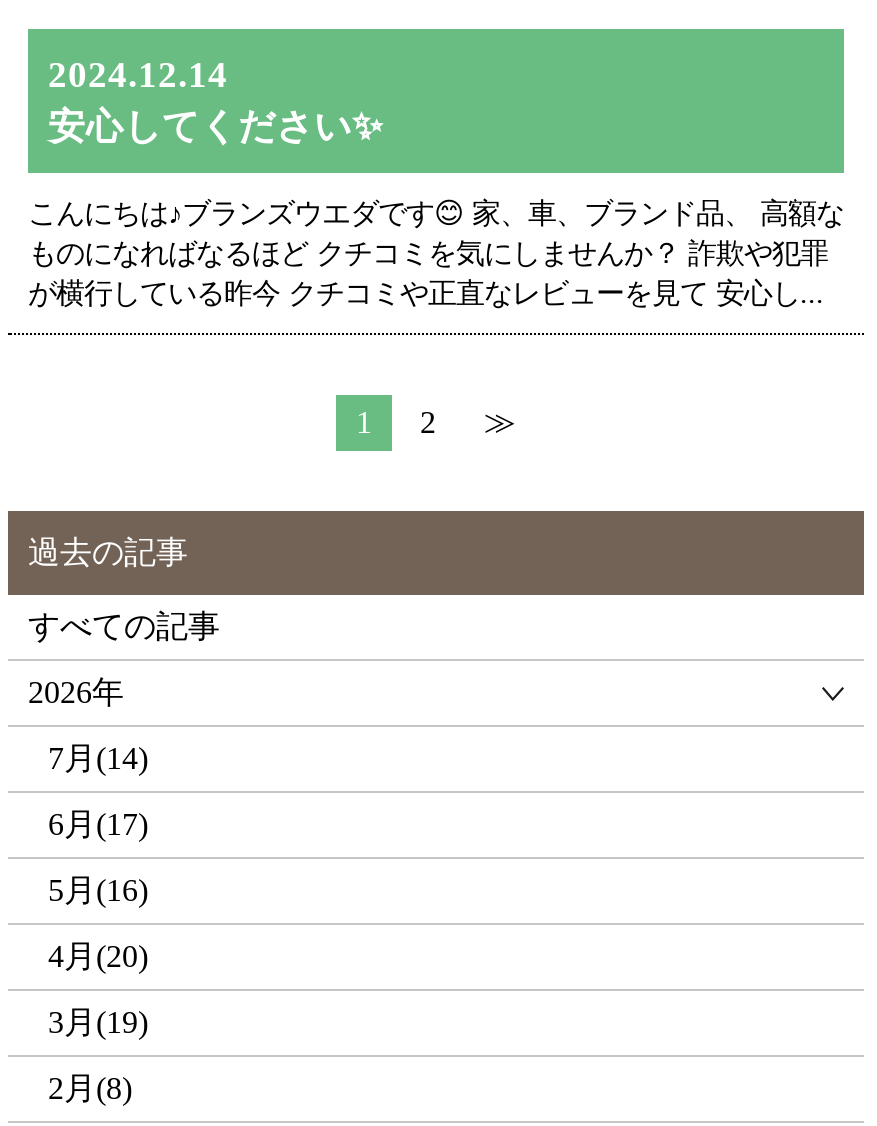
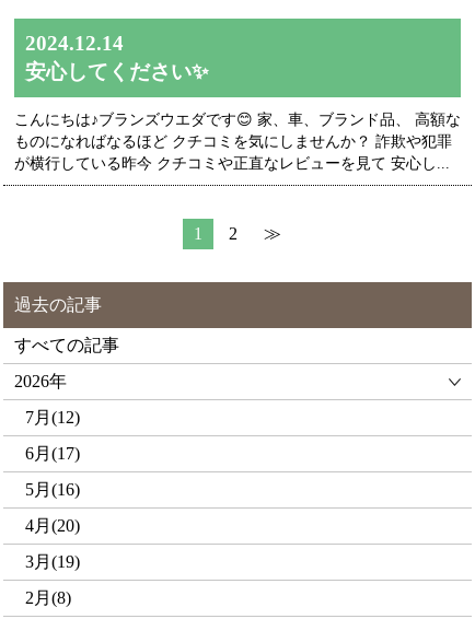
[48,741,148,775] 7月(14) -> [25,408,80,426] 7月(12)

